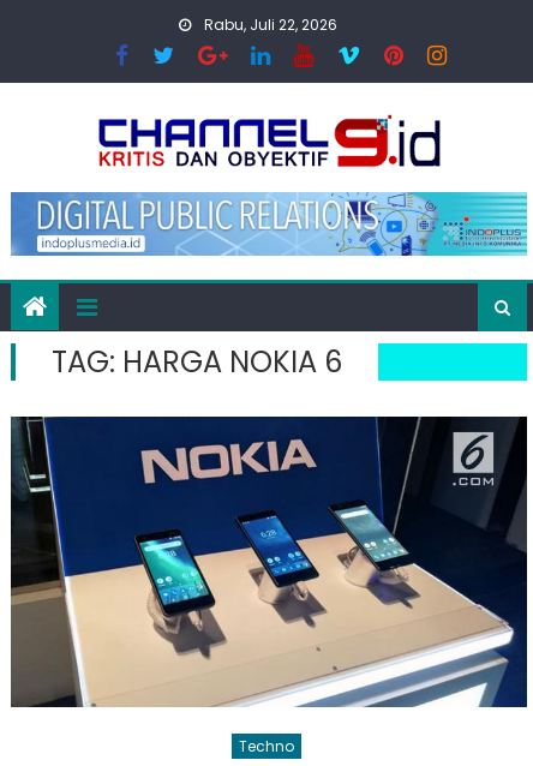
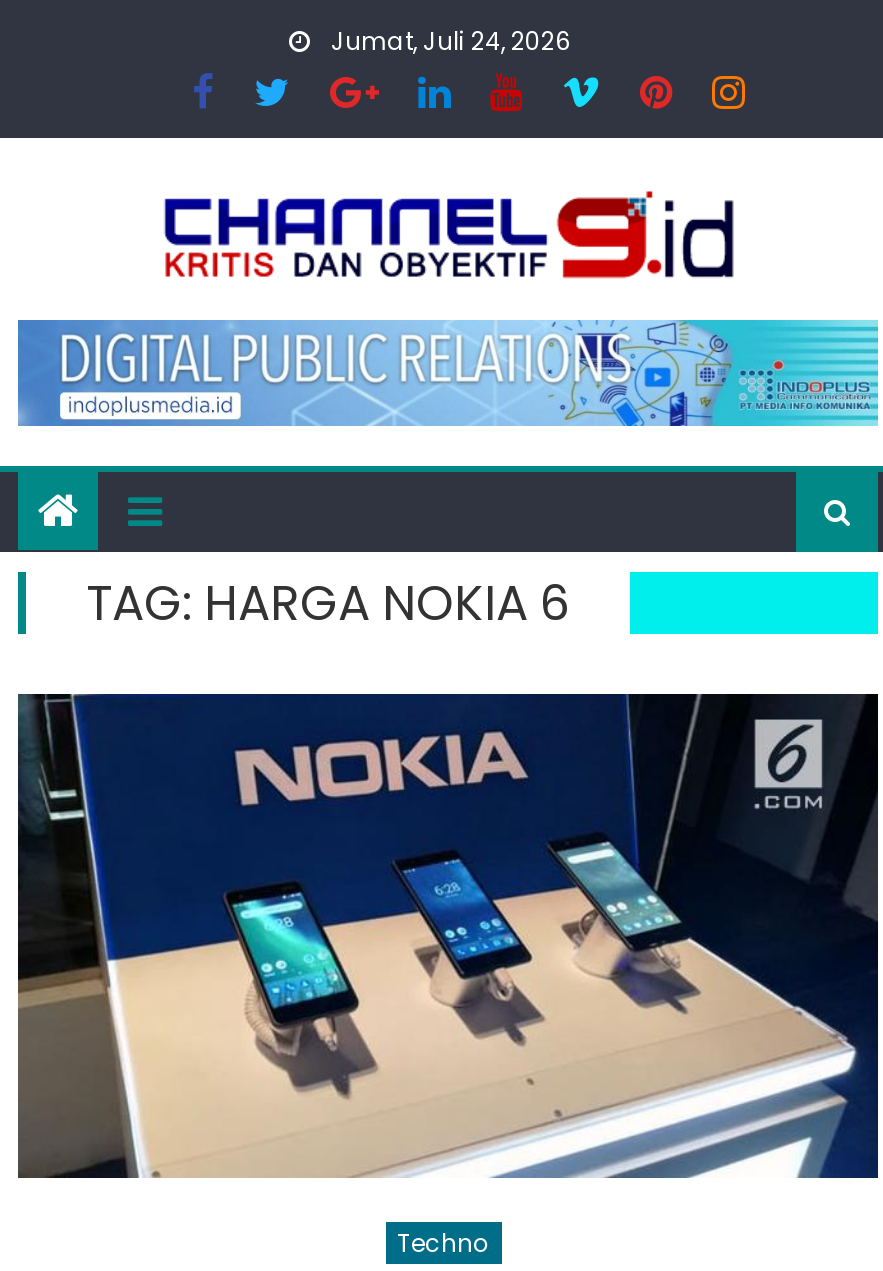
[200,14,337,35] Rabu, Juli 22, 2026 -> [325,24,571,58] Jumat, Juli 24, 2026

